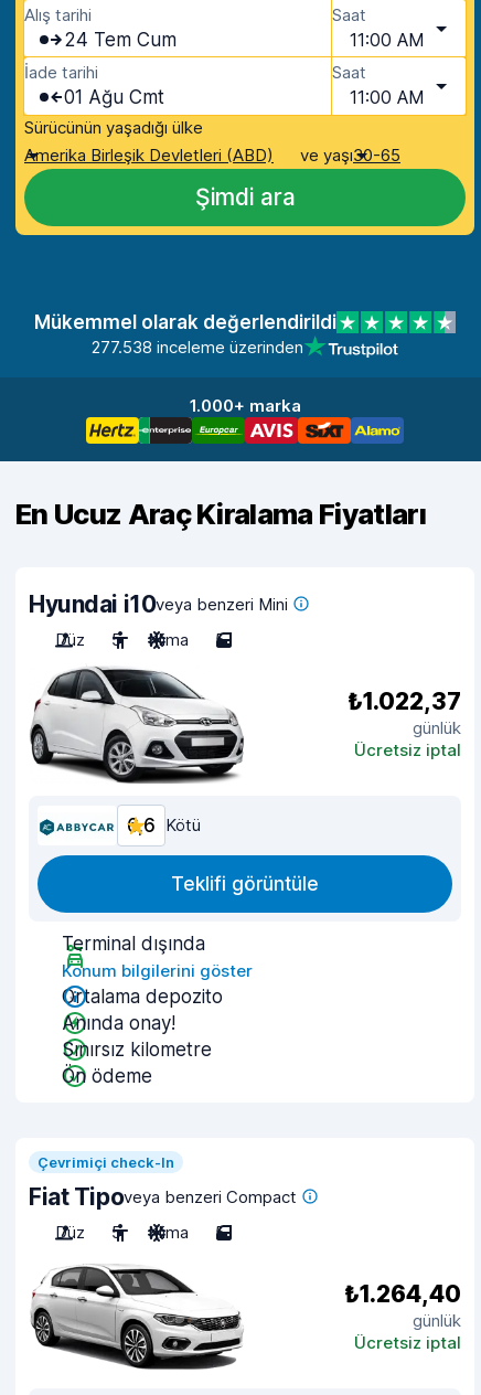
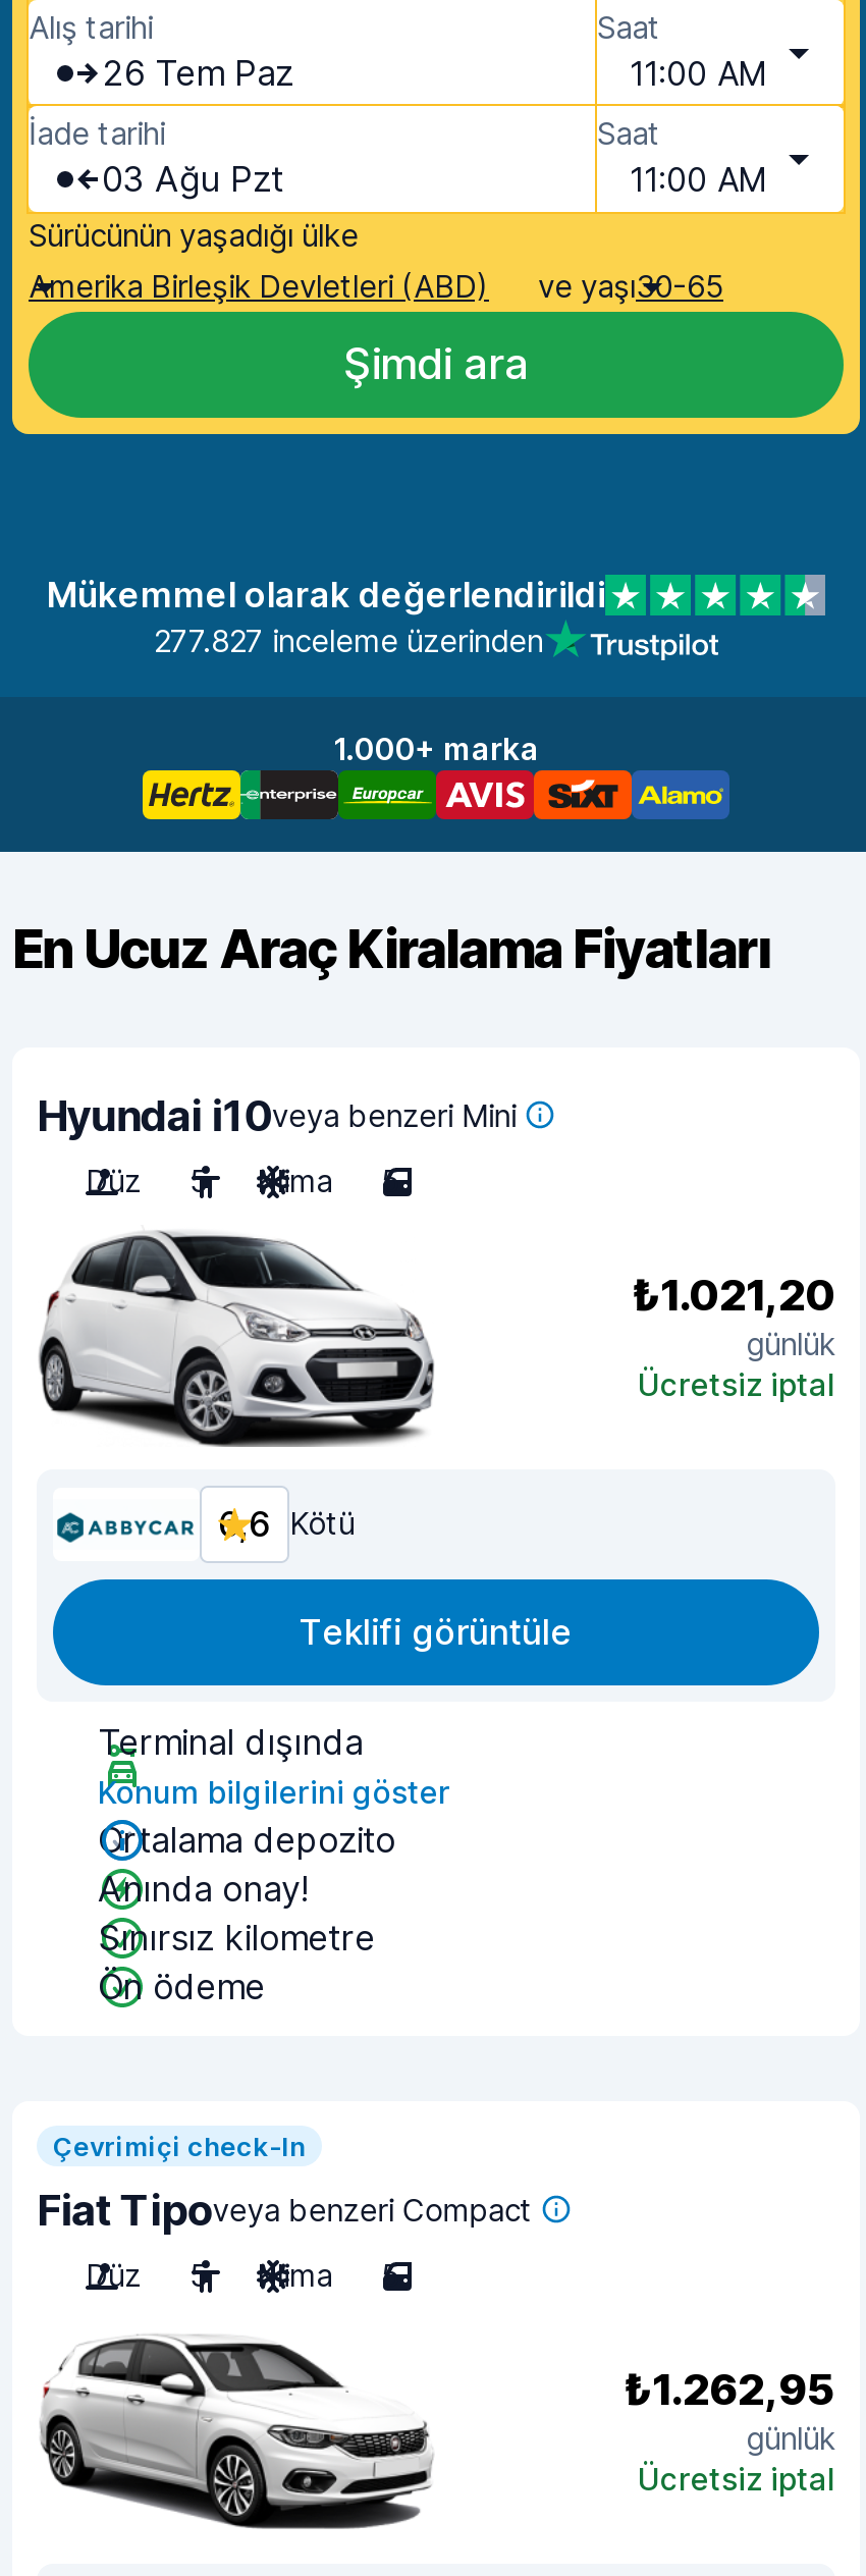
[64,29,177,51] 24 Tem Cum -> [102,53,293,94] 26 Tem Paz
[64,86,164,108] 01 Ağu Cmt -> [102,159,283,200] 03 Ağu Pzt
[92,337,303,358] 277.538 inceleme üzerinden -> [154,622,543,660] 277.827 inceleme üzerinden
[348,687,461,715] ₺1.022,37 -> [632,1269,835,1320] ₺1.021,20
[344,1280,461,1307] ₺1.264,40 -> [624,2363,835,2414] ₺1.262,95

